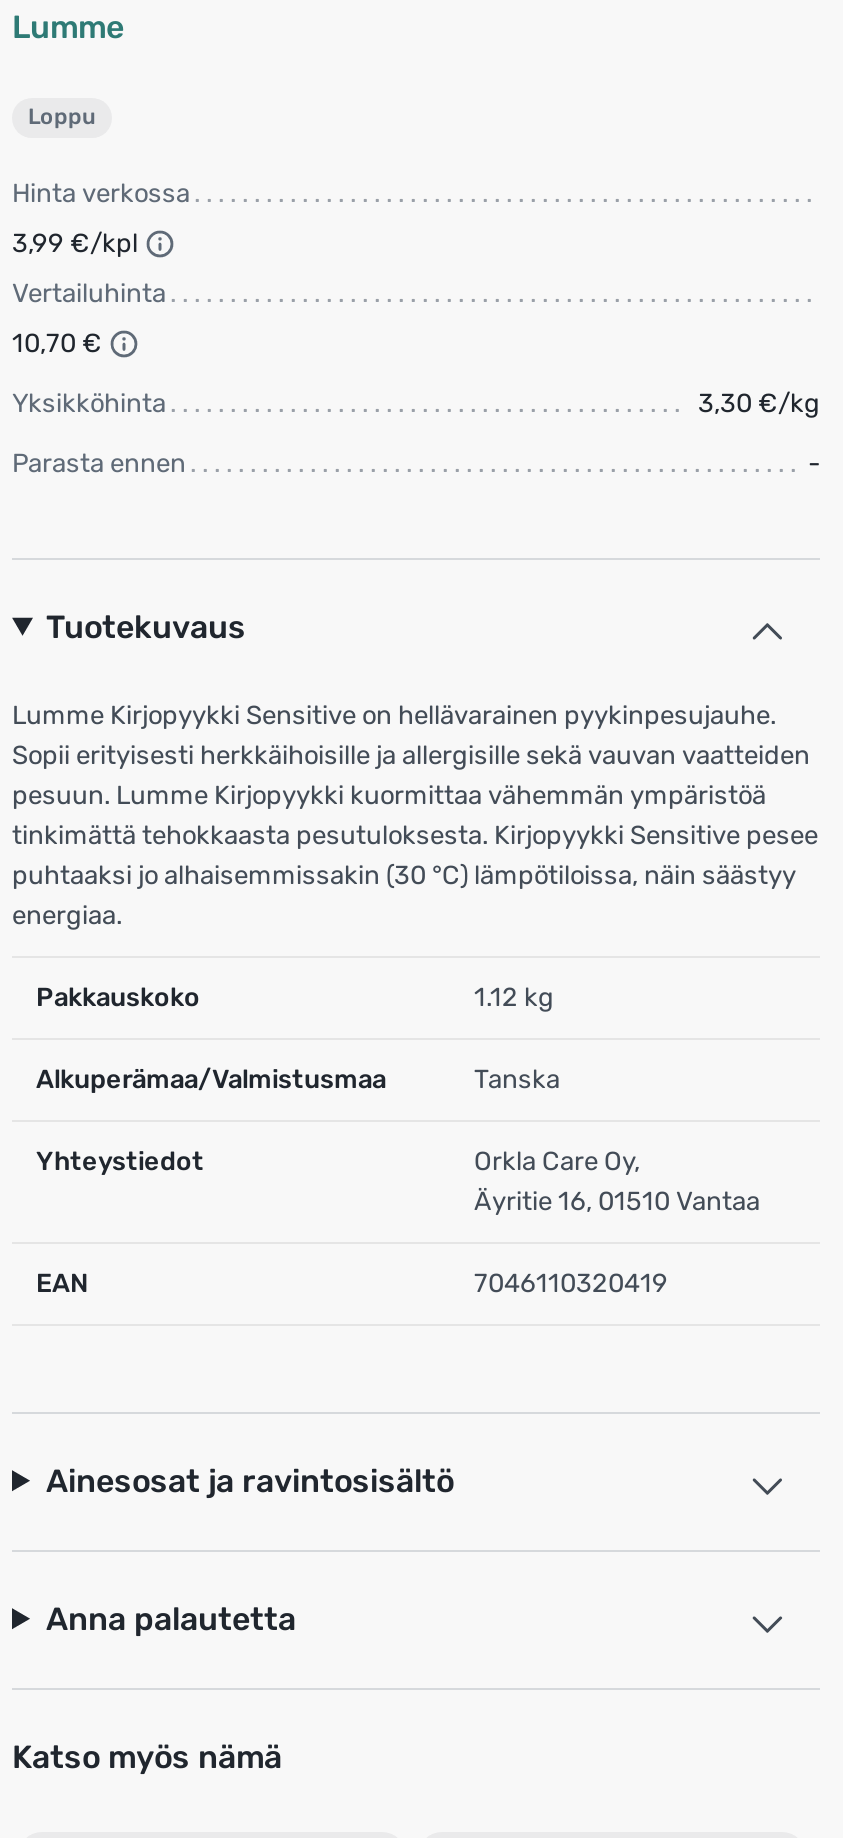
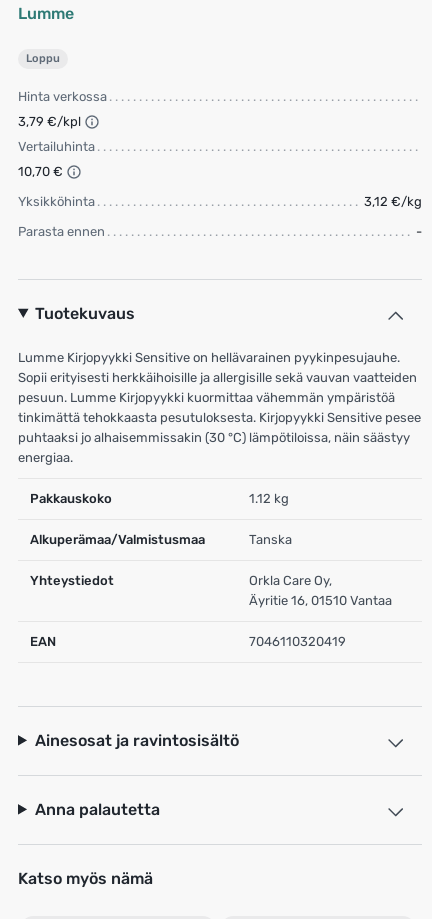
[12,227,144,257] 3,99 €/kpl -> [18,114,84,129] 3,79 €/kpl
[698,387,820,417] 3,30 €/kg -> [364,194,422,209] 3,12 €/kg

